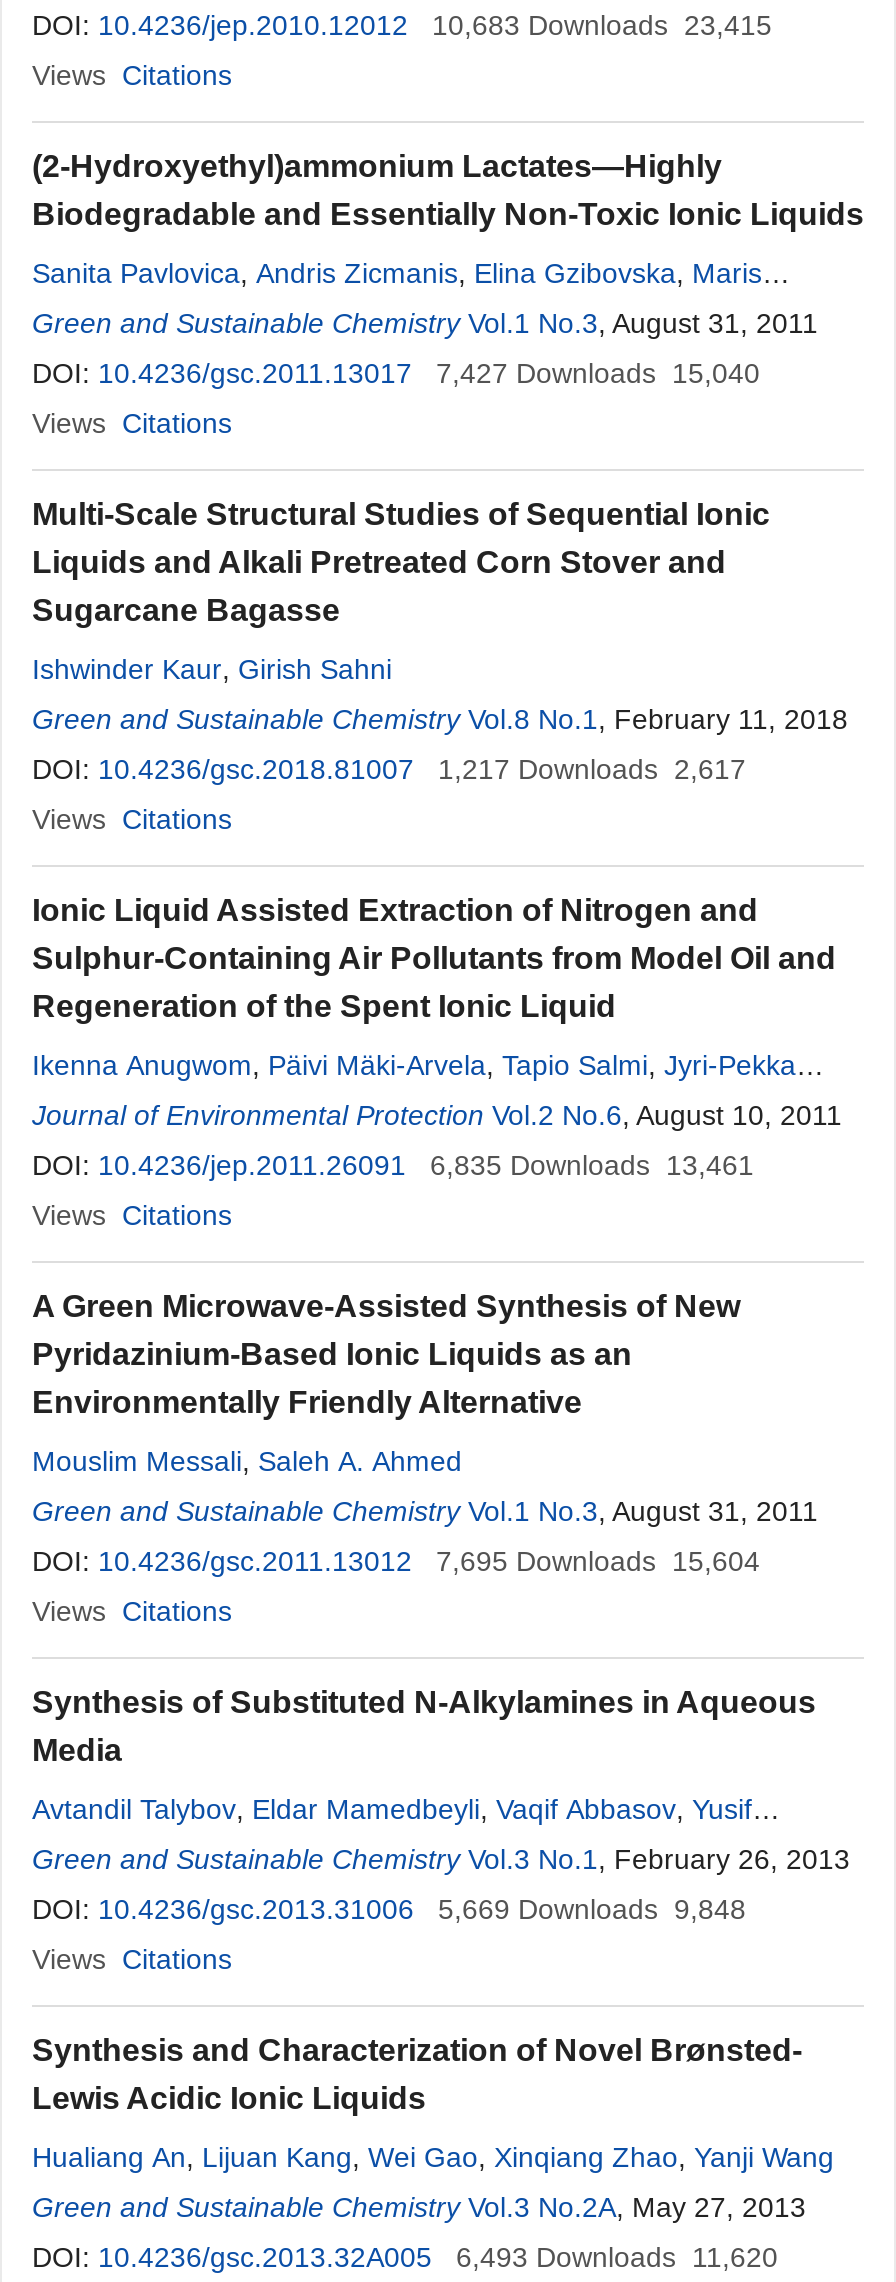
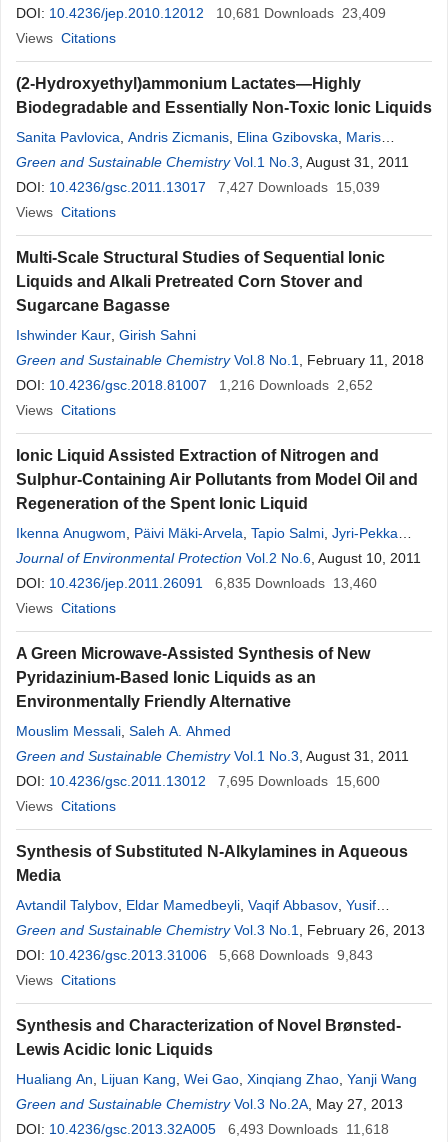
[32,9,772,41] DOI: 10.4236/jep.2010.12012 10,683 Downloads 23,415 -> [16,5,386,21] DOI: 10.4236/jep.2010.12012 10,681 Downloads 23,409
[32,357,760,389] DOI: 10.4236/gsc.2011.13017 7,427 Downloads 15,040 -> [16,179,380,195] DOI: 10.4236/gsc.2011.13017 7,427 Downloads 15,039
[32,753,746,785] DOI: 10.4236/gsc.2018.81007 1,217 Downloads 2,617 -> [16,377,373,393] DOI: 10.4236/gsc.2018.81007 1,216 Downloads 2,652
[32,1149,754,1181] DOI: 10.4236/jep.2011.26091 6,835 Downloads 13,461 -> [16,575,377,591] DOI: 10.4236/jep.2011.26091 6,835 Downloads 13,460
[32,1545,760,1577] DOI: 10.4236/gsc.2011.13012 7,695 Downloads 15,604 -> [16,773,380,789] DOI: 10.4236/gsc.2011.13012 7,695 Downloads 15,600
[32,1893,746,1925] DOI: 10.4236/gsc.2013.31006 5,669 Downloads 9,848 -> [16,947,373,963] DOI: 10.4236/gsc.2013.31006 5,668 Downloads 9,843
[32,2241,778,2273] DOI: 10.4236/gsc.2013.32A005 6,493 Downloads 11,620 -> [16,1121,389,1137] DOI: 10.4236/gsc.2013.32A005 6,493 Downloads 11,618

